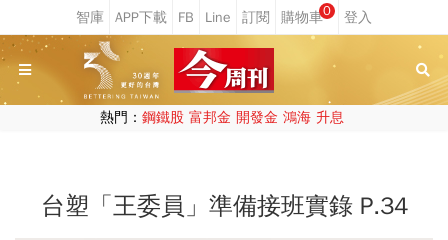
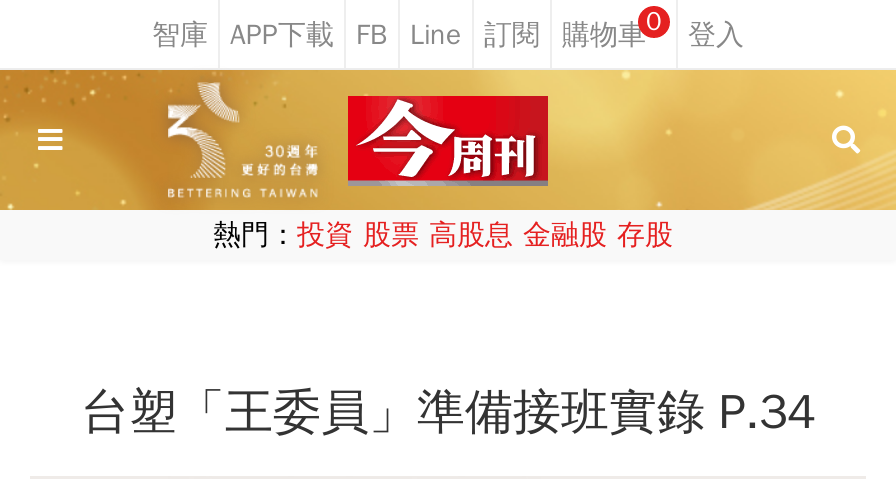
[99,109,343,126] 熱門：鋼鐵股 富邦金 開發金 鴻海 升息 -> [213,218,673,252] 熱門：投資 股票 高股息 金融股 存股

